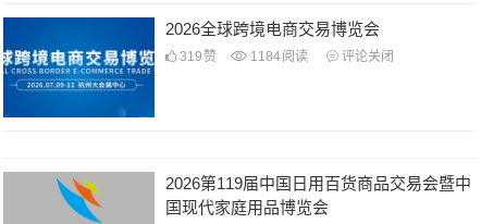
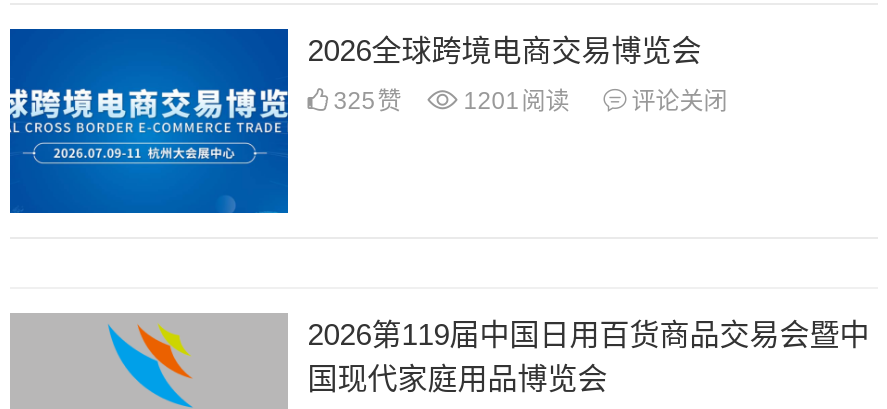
[176,49,216,64] 319赞 -> [328,86,402,114] 325赞
[247,49,308,64] 1184阅读 -> [458,86,570,114] 1201阅读

